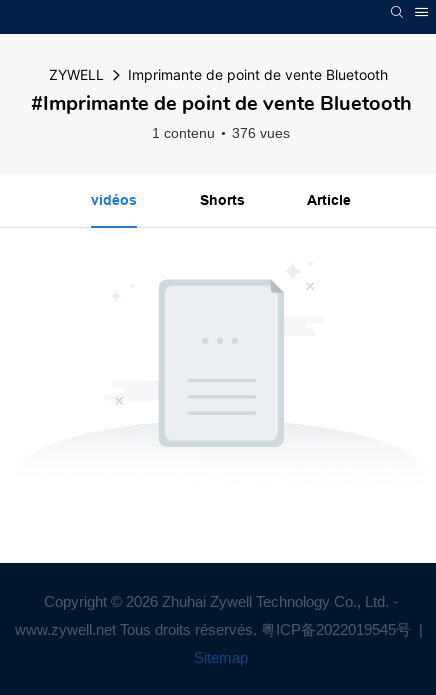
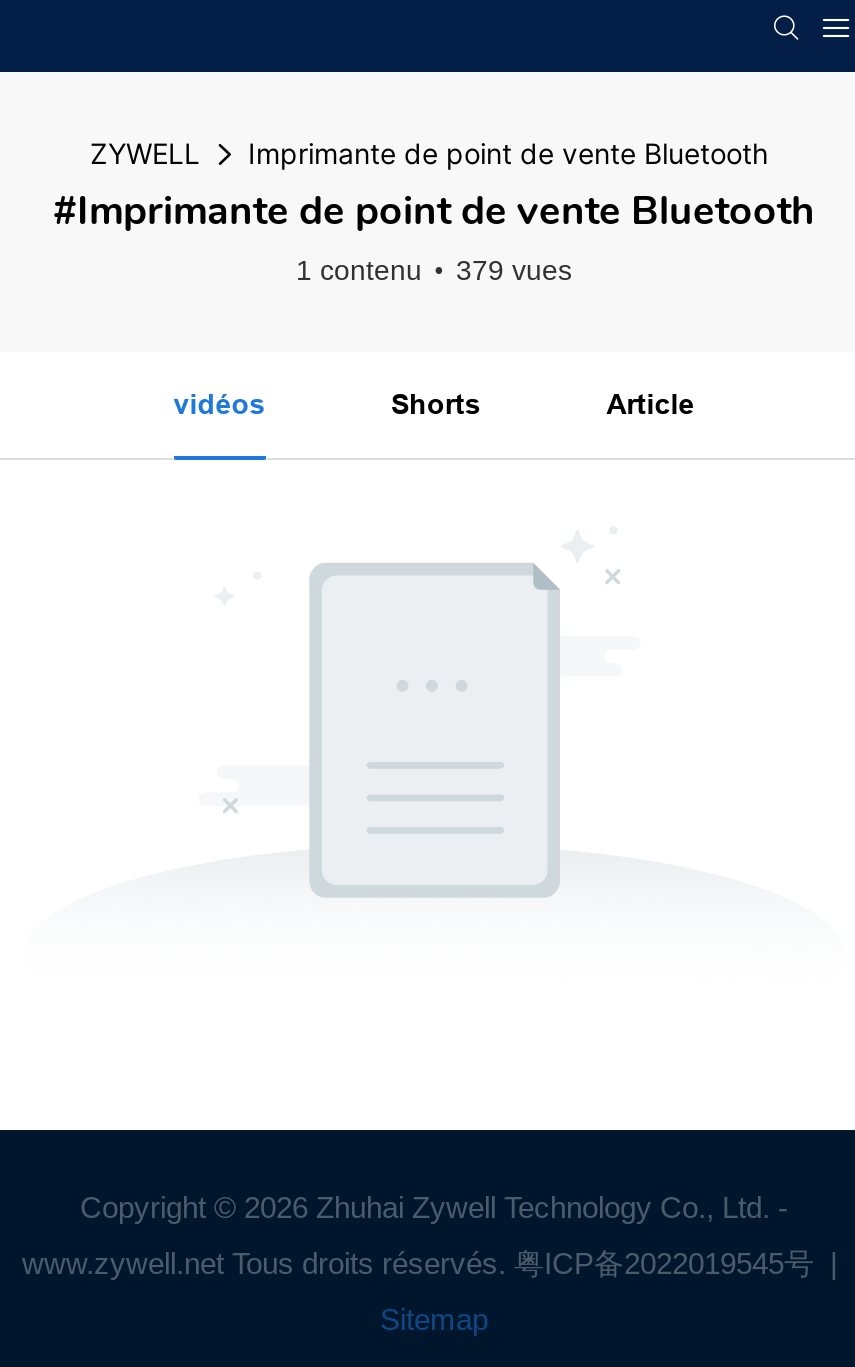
[152,125,290,141] 1 contenu 376 vues -> [296,254,572,286] 1 contenu 379 vues

